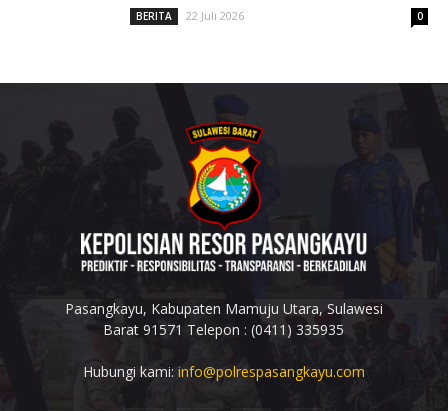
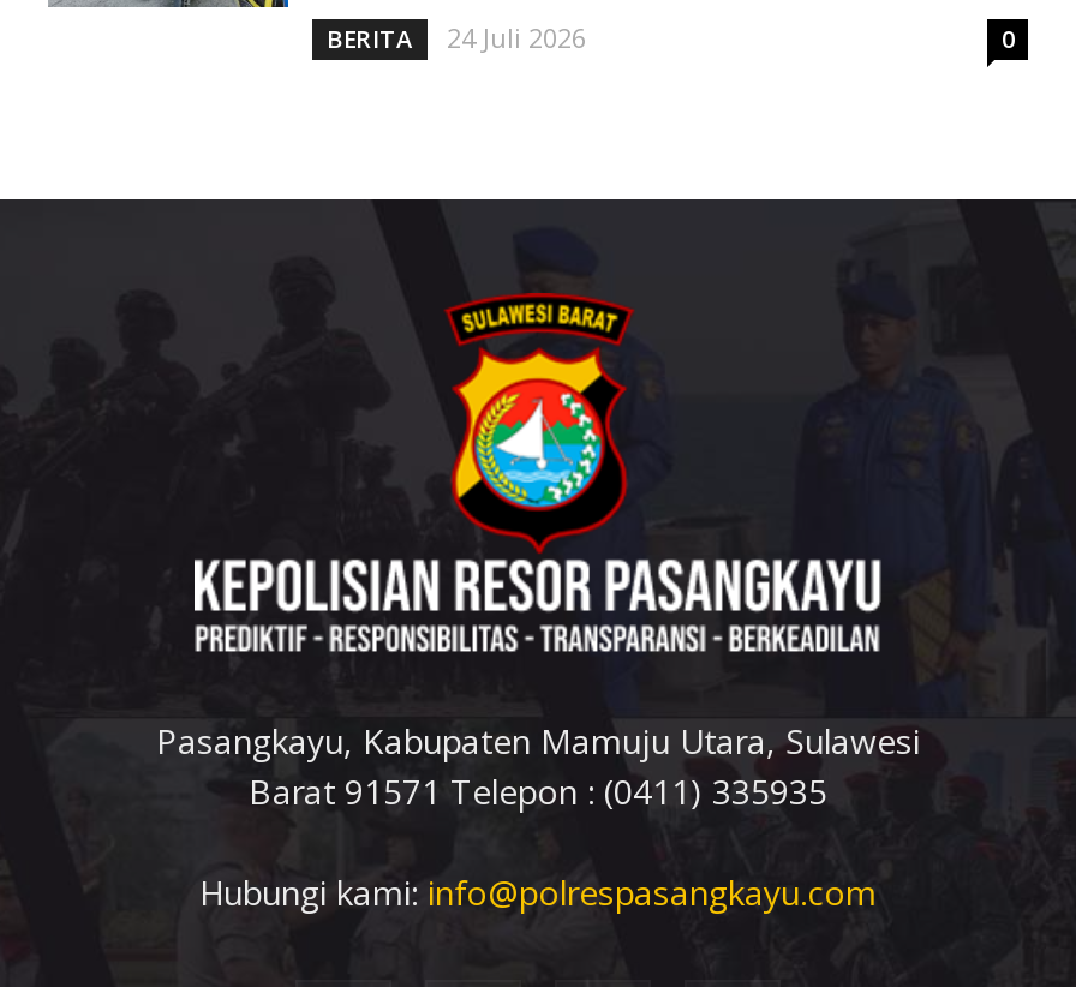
[136,8,244,23] BERITA 22 Juli 2026 -> [327,19,586,55] BERITA 24 Juli 2026

